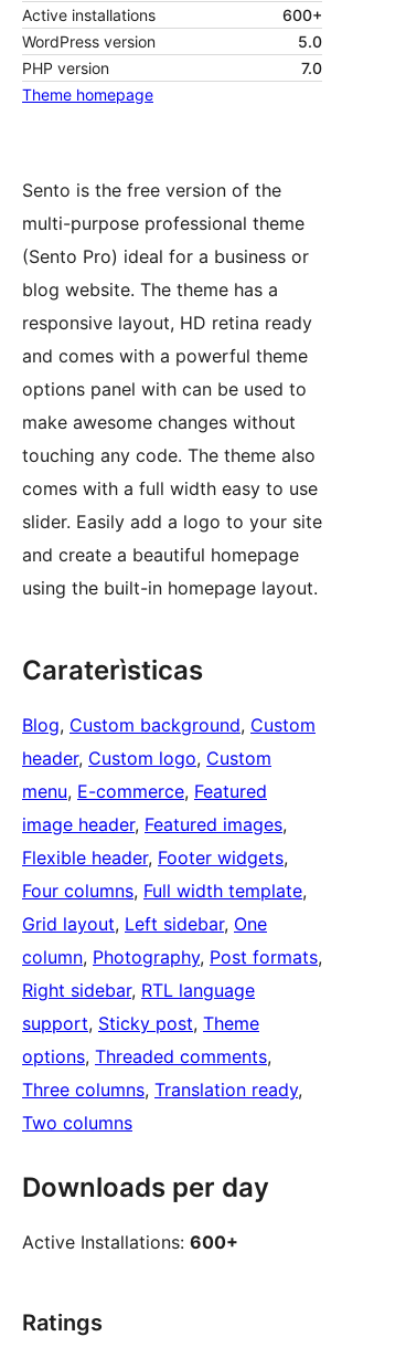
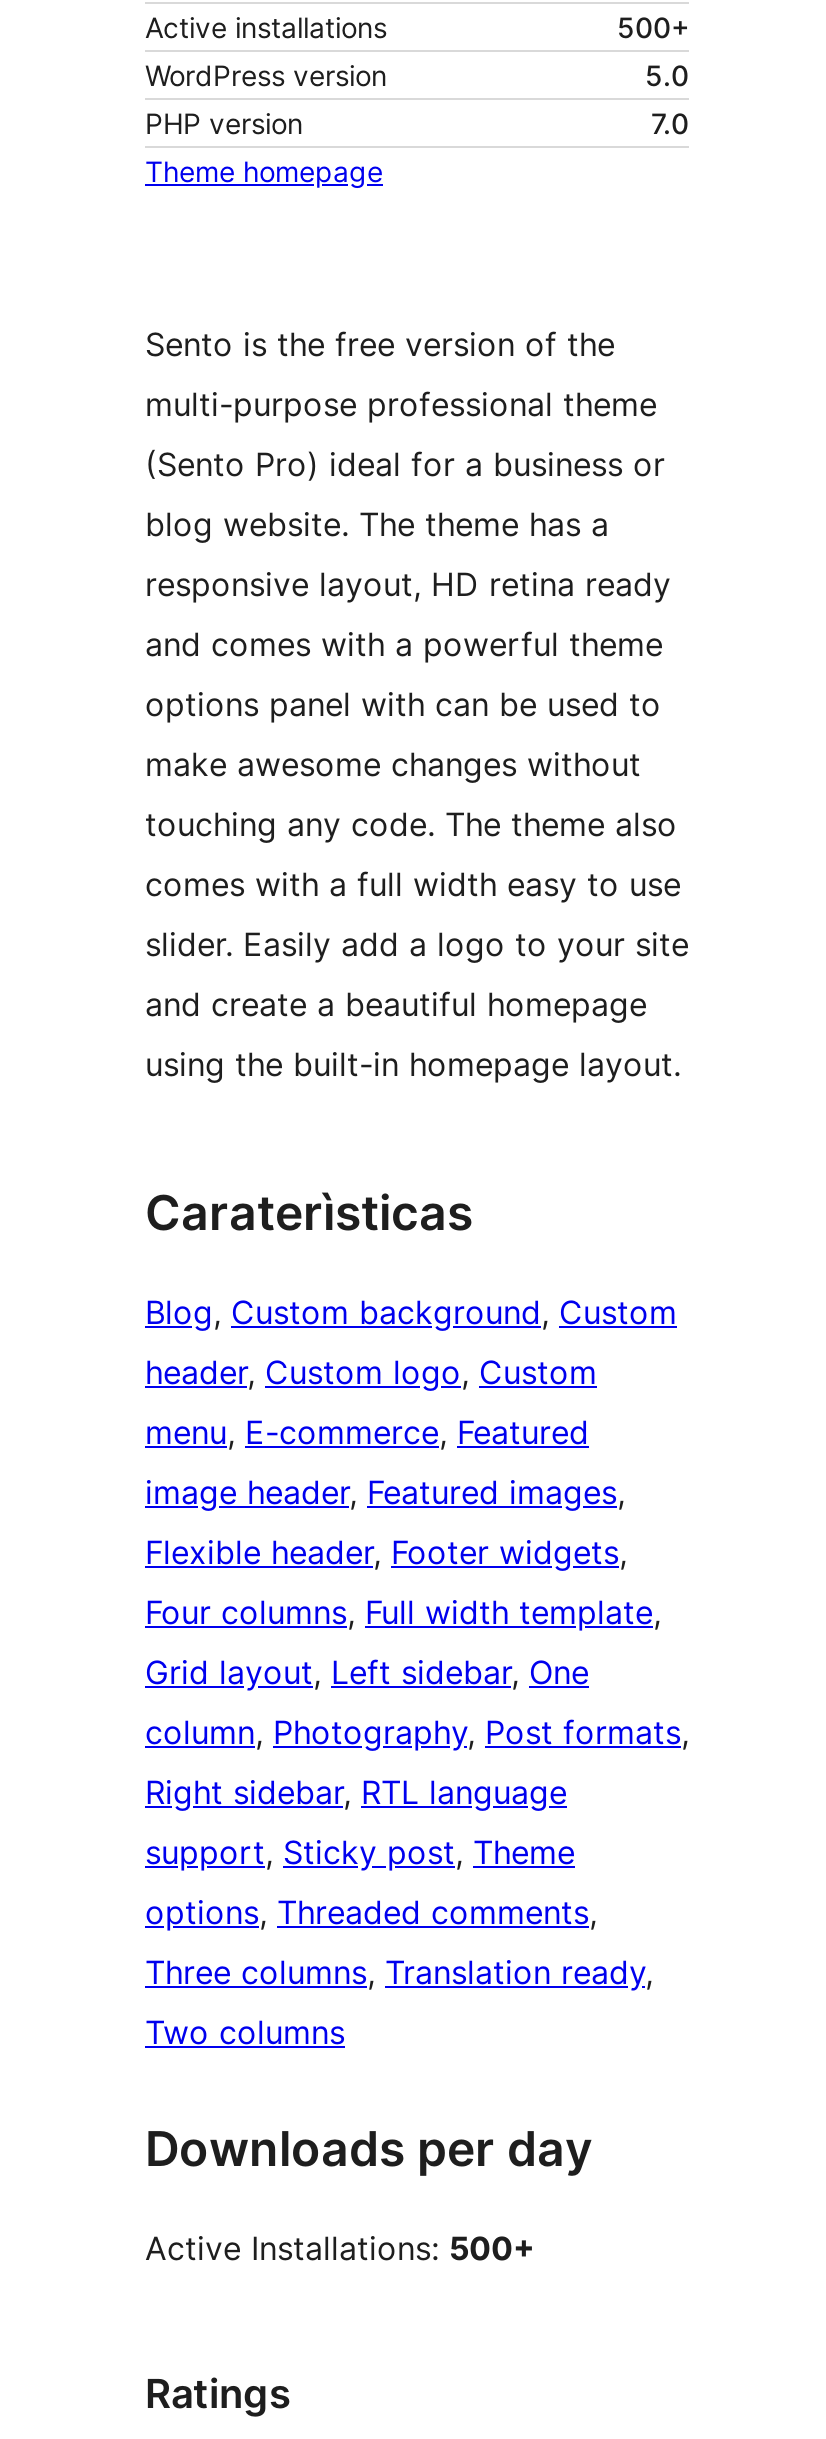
[282,6,322,25] 600+ -> [617,10,689,44] 500+
[22,1231,238,1253] Active Installations: 600+ -> [145,2228,535,2268] Active Installations: 500+

